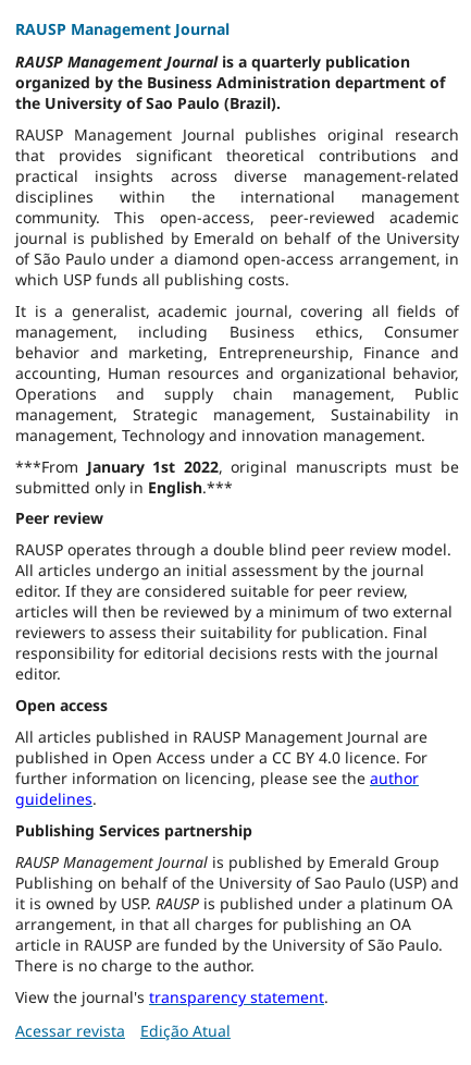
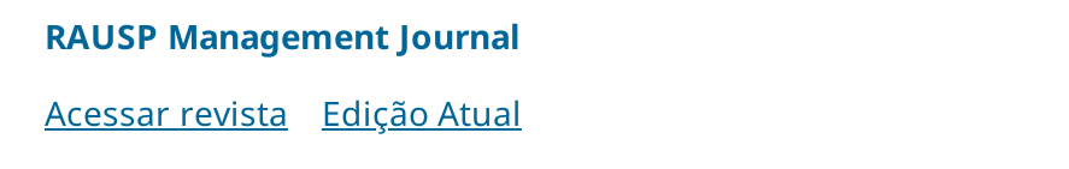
[15,51,459,1008] RAUSP Management Journal is a quarterly publication | organized by the Business Administration department of | the University of Sao Paulo (Brazil). | RAUSP Management Journal publishes original research | that provides significant theoretical contributions and | practical insights across diverse management-related | disciplines within the international management | community. This open-access, peer-reviewed academic | journal is published by Emerald on behalf of the University | of São Paulo under a diamond open-access arrangement, in | which USP funds all publishing costs. | It is a generalist, academic journal, covering all fields of | management, including Business ethics, Consumer | behavior and marketing, Entrepreneurship, Finance and | accounting, Human resources and organizational behavior, | Operations and supply chain management, Public | management, Strategic management, Sustainability in | management, Technology and innovation management. | ***From January 1st 2022, original manuscripts must be | submitted only in English.*** | Peer review | RAUSP operates through a double blind peer review model. | All articles undergo an initial assessment by the journal | editor. If they are considered suitable for peer review, | articles will then be reviewed by a minimum of two external | reviewers to assess their suitability for publication. Final | responsibility for editorial decisions rests with the journal | editor. | Open access | All articles published in RAUSP Management Journal are | published in Open Access under a CC BY 4.0 licence. For | further information on licencing, please see the author | guidelines. | Publishing Services partnership | RAUSP Management Journal is published by Emerald Group | Publishing on behalf of the University of Sao Paulo (USP) and | it is owned by USP. RAUSP is published under a platinum OA | arrangement, in that all charges for publishing an OA | article in RAUSP are funded by the University of São Paulo. | There is no charge to the author. | View the journal's transparency statement. -> none

